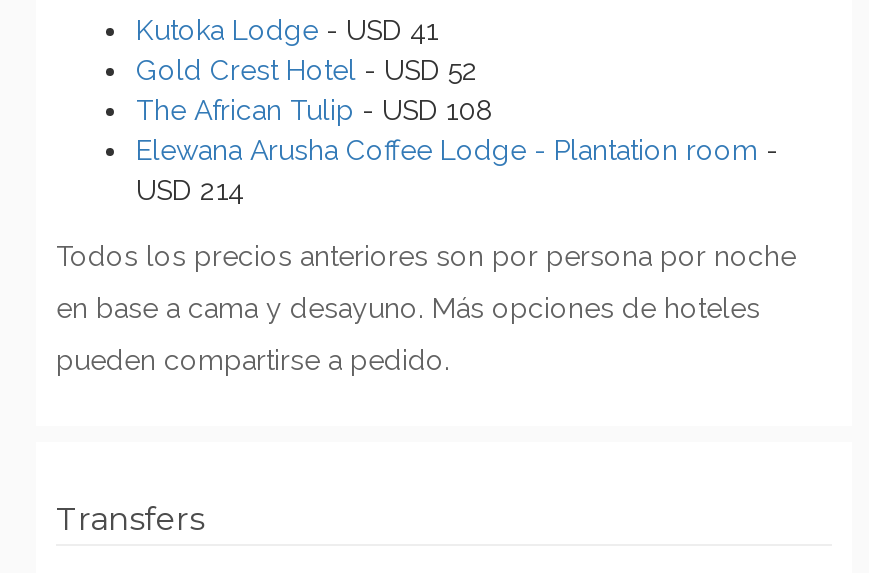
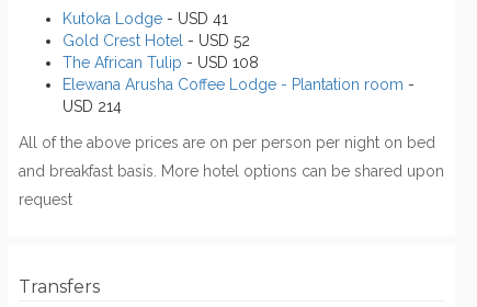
[56,240,796,272] Todos los precios anteriores son por persona por noche -> [19,134,435,151] All of the above prices are on per person per night on bed
[56,292,760,324] en base a cama y desayuno. Más opciones de hoteles -> [19,162,444,180] and breakfast basis. More hotel options can be shared upon
[56,344,450,376] pueden compartirse a pedido. -> [19,191,72,208] request

